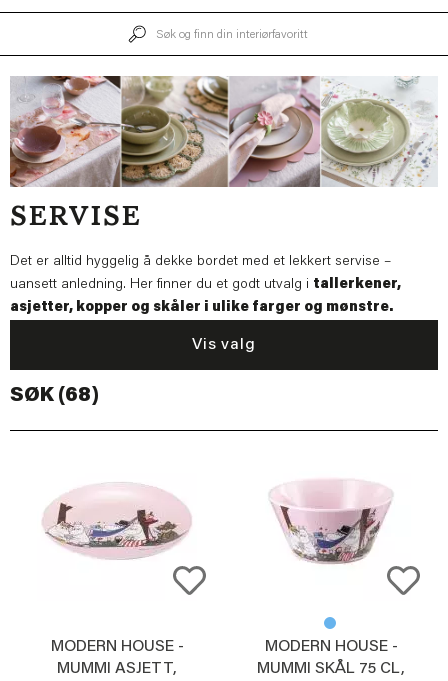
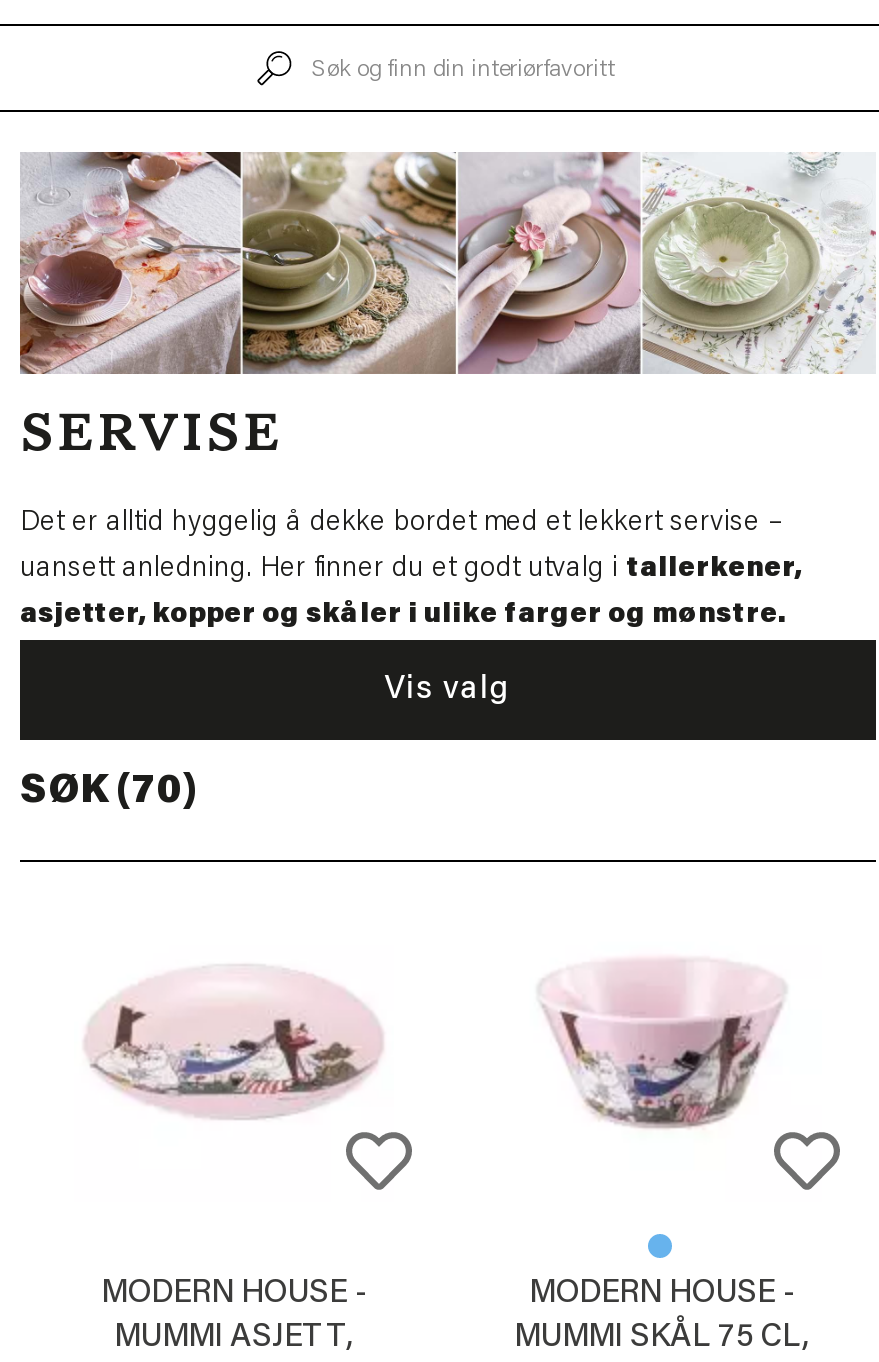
[10,386,99,406] SØK (68) -> [20,771,198,811] SØK (70)

